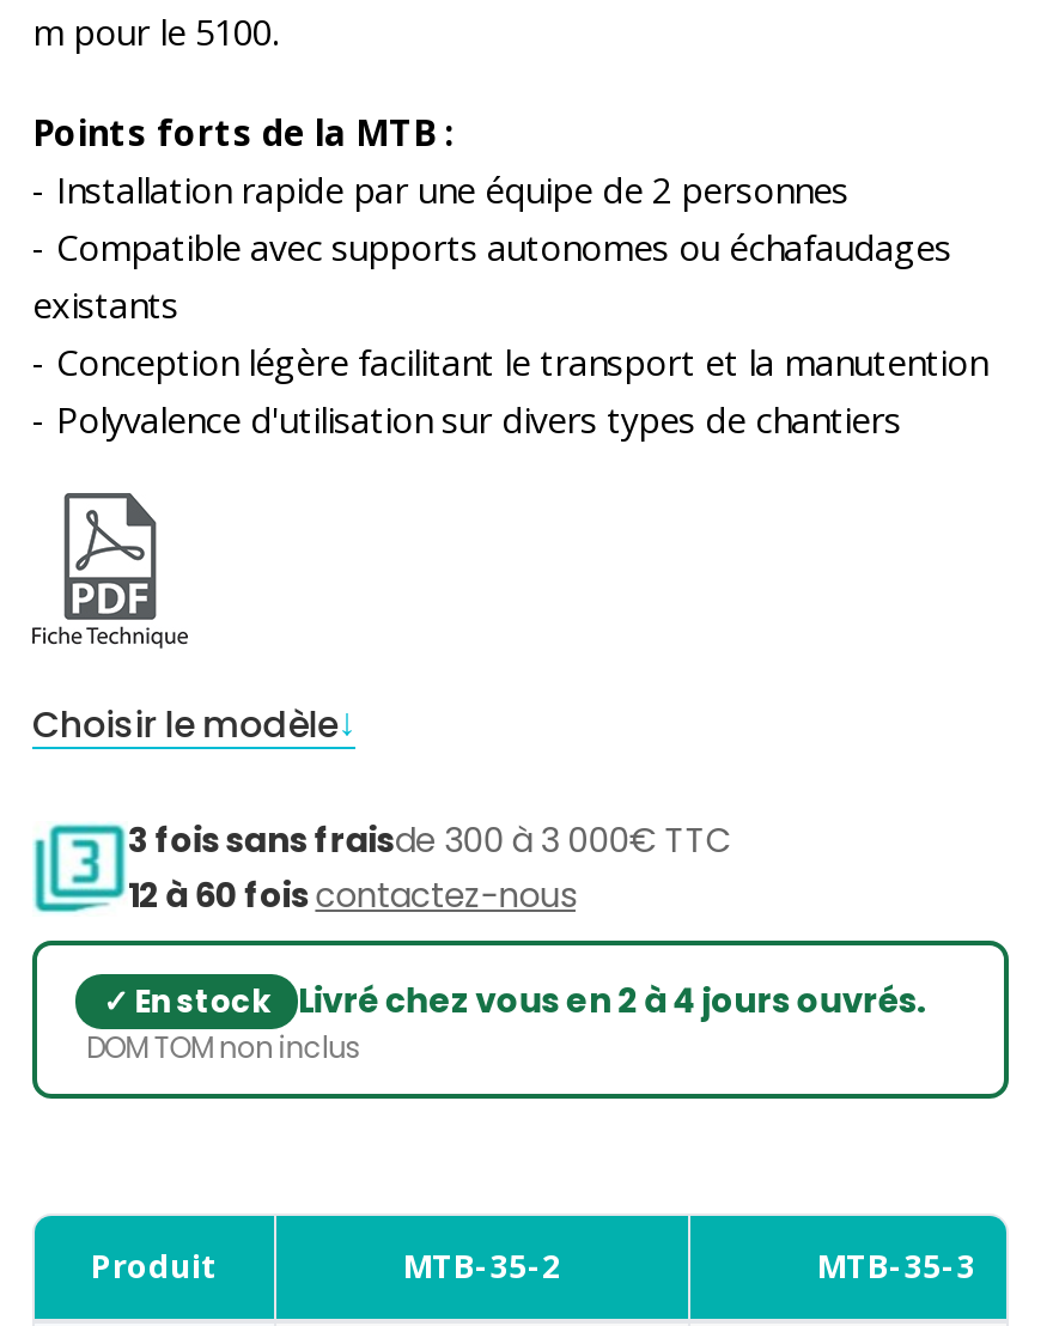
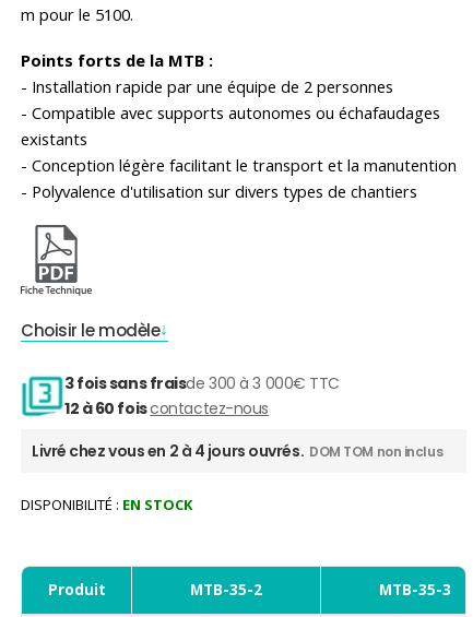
[86,977,925,1067] Livré chez vous en 2 à 4 jours ouvrés. | DOM TOM non inclus -> [21,440,443,514] Livré chez vous en 2 à 4 jours ouvrés. DOM TOM non inclus | DISPONIBILITÉ : EN STOCK

